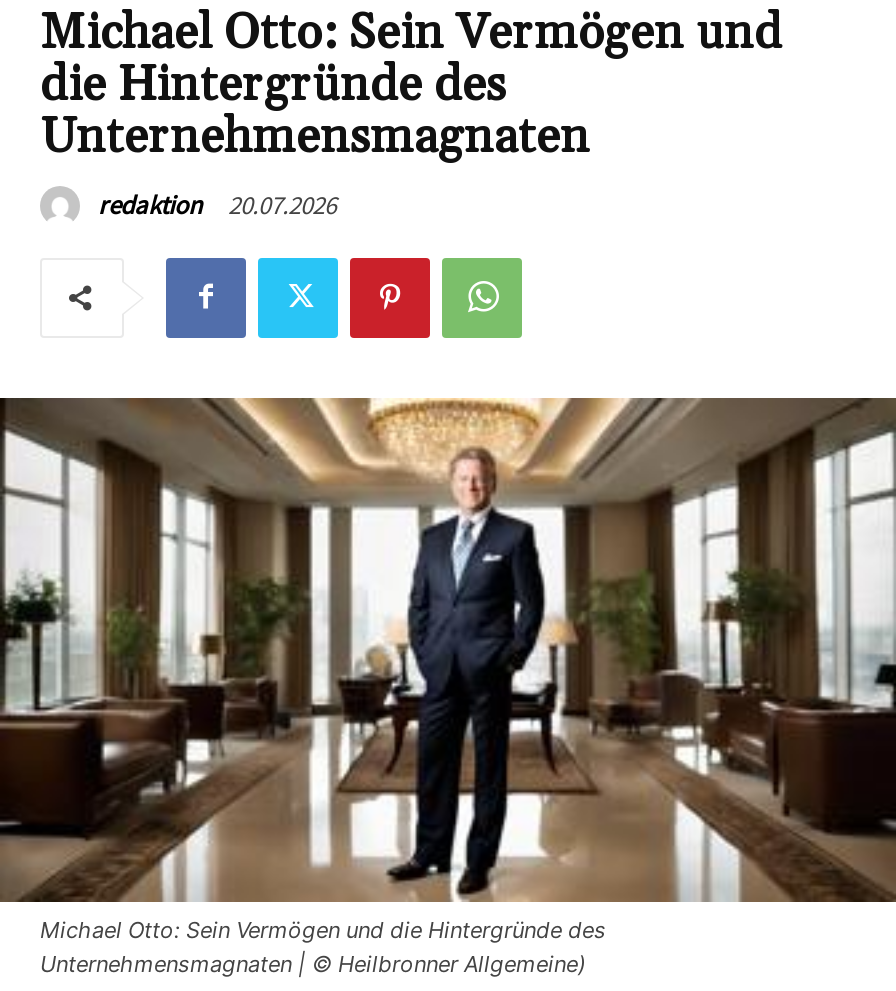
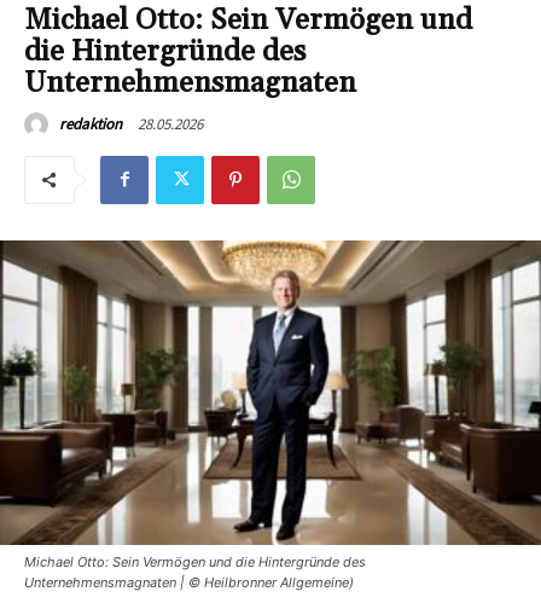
[98,188,336,222] redaktion 20.07.2026 -> [59,113,203,134] redaktion 28.05.2026

